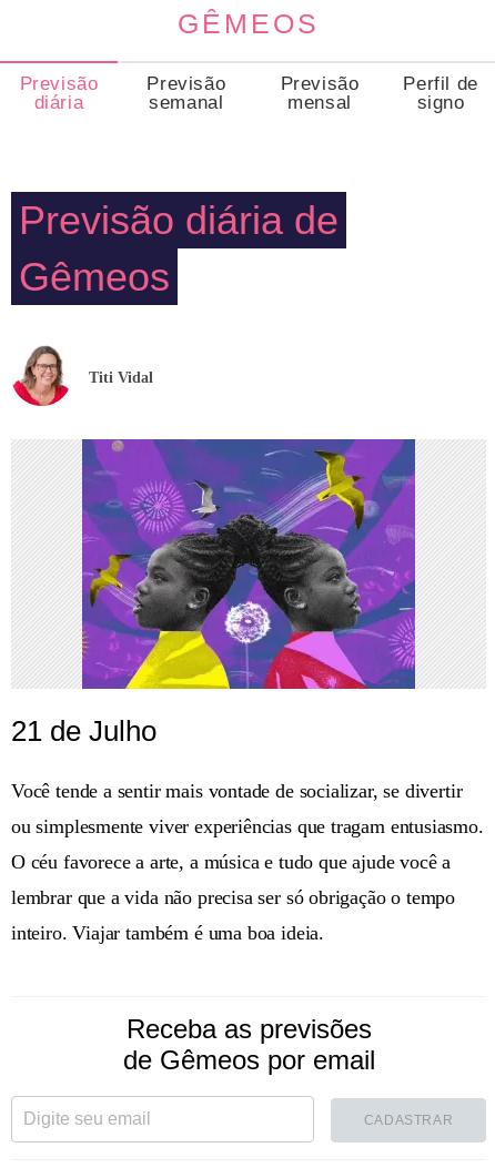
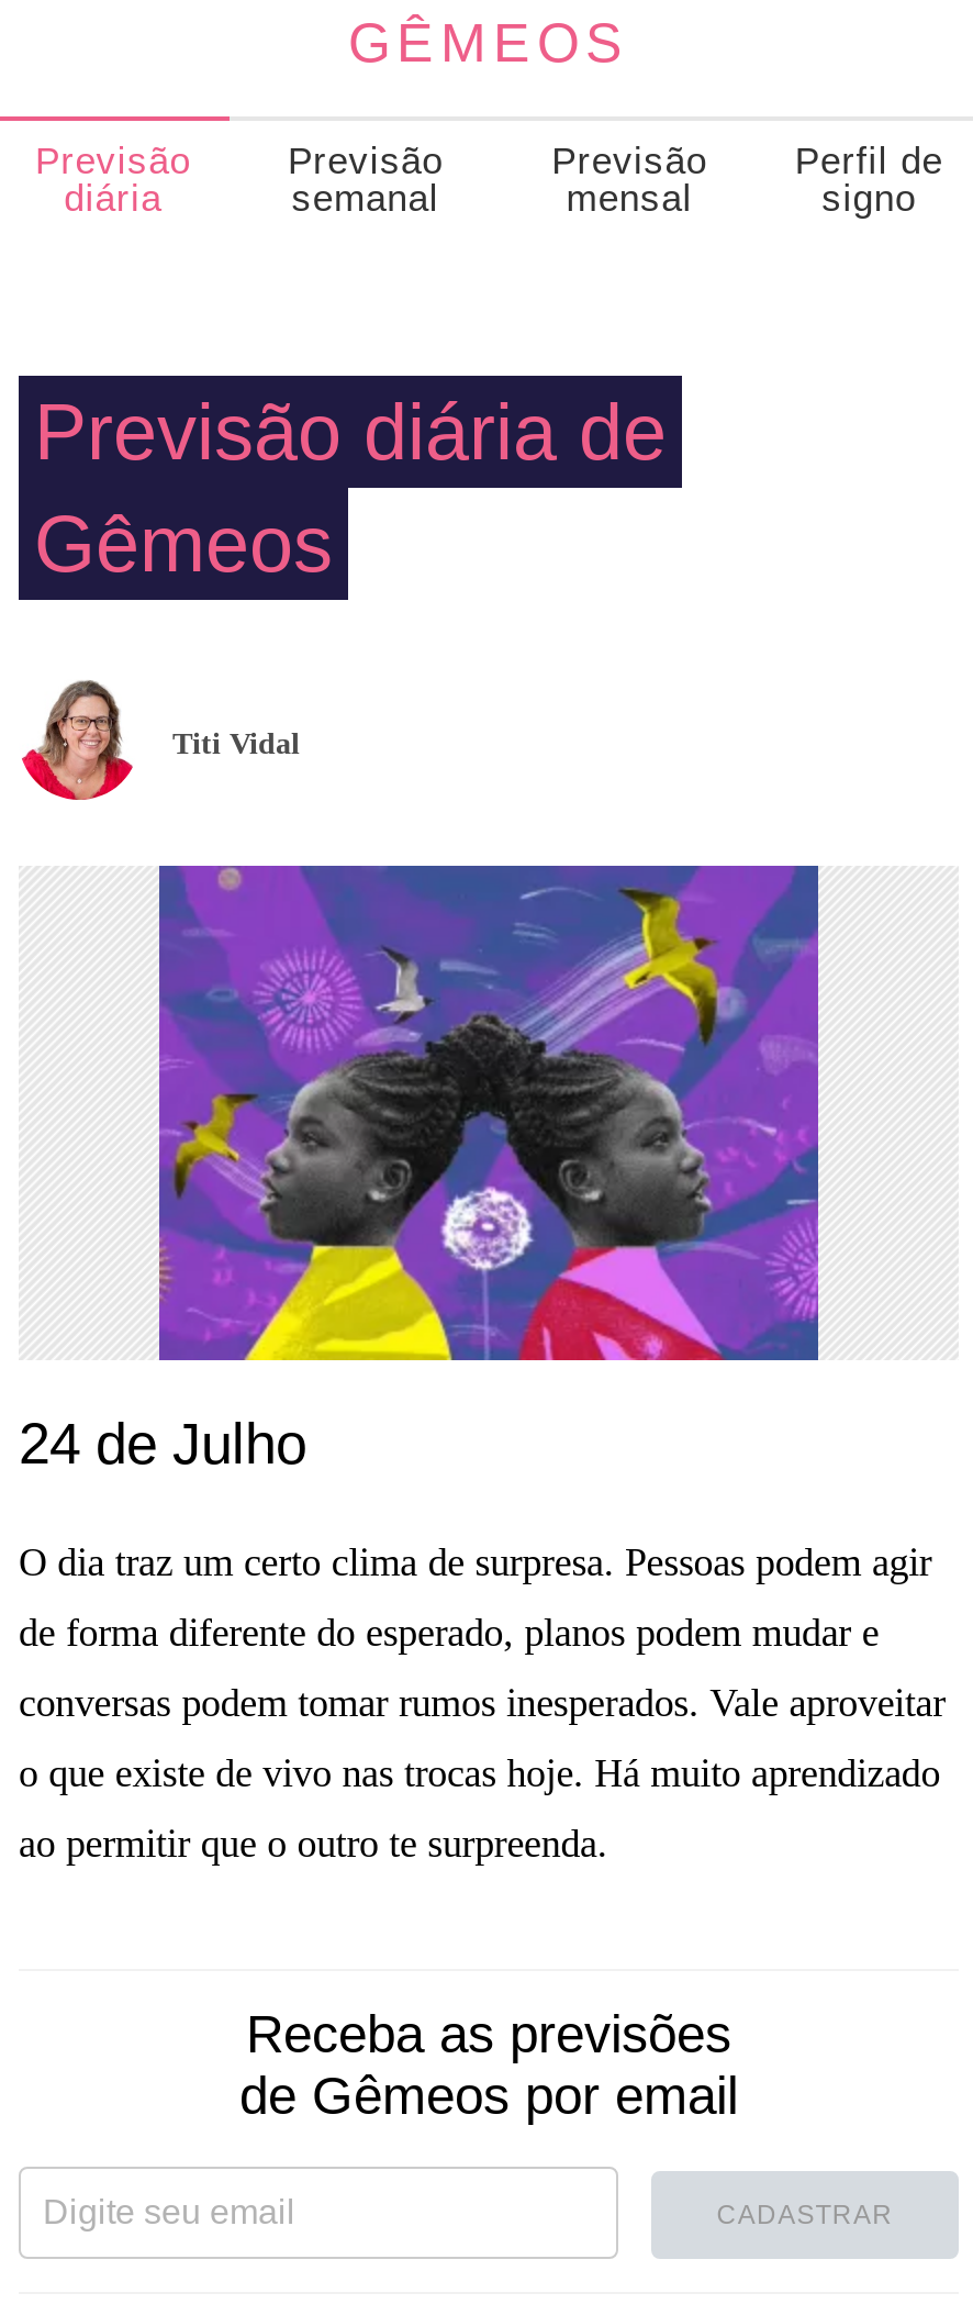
[11,714,156,748] 21 de Julho -> [19,1411,306,1477] 24 de Julho
[11,780,462,802] Você tende a sentir mais vontade de socializar, se divertir -> [19,1540,932,1584] O dia traz um certo clima de surpresa. Pessoas podem agir
[11,815,484,837] ou simplesmente viver experiências que tragam entusiasmo. -> [19,1611,879,1655] de forma diferente do esperado, planos podem mudar e
[11,851,451,873] O céu favorece a arte, a música e tudo que ajude você a -> [19,1681,945,1725] conversas podem tomar rumos inesperados. Vale aproveitar
[11,886,455,908] lembrar que a vida não precisa ser só obrigação o tempo -> [19,1751,940,1795] o que existe de vivo nas trocas hoje. Há muito aprendizado
[11,922,324,944] inteiro. Viajar também é uma boa ideia. -> [19,1822,608,1866] ao permitir que o outro te surpreenda.

